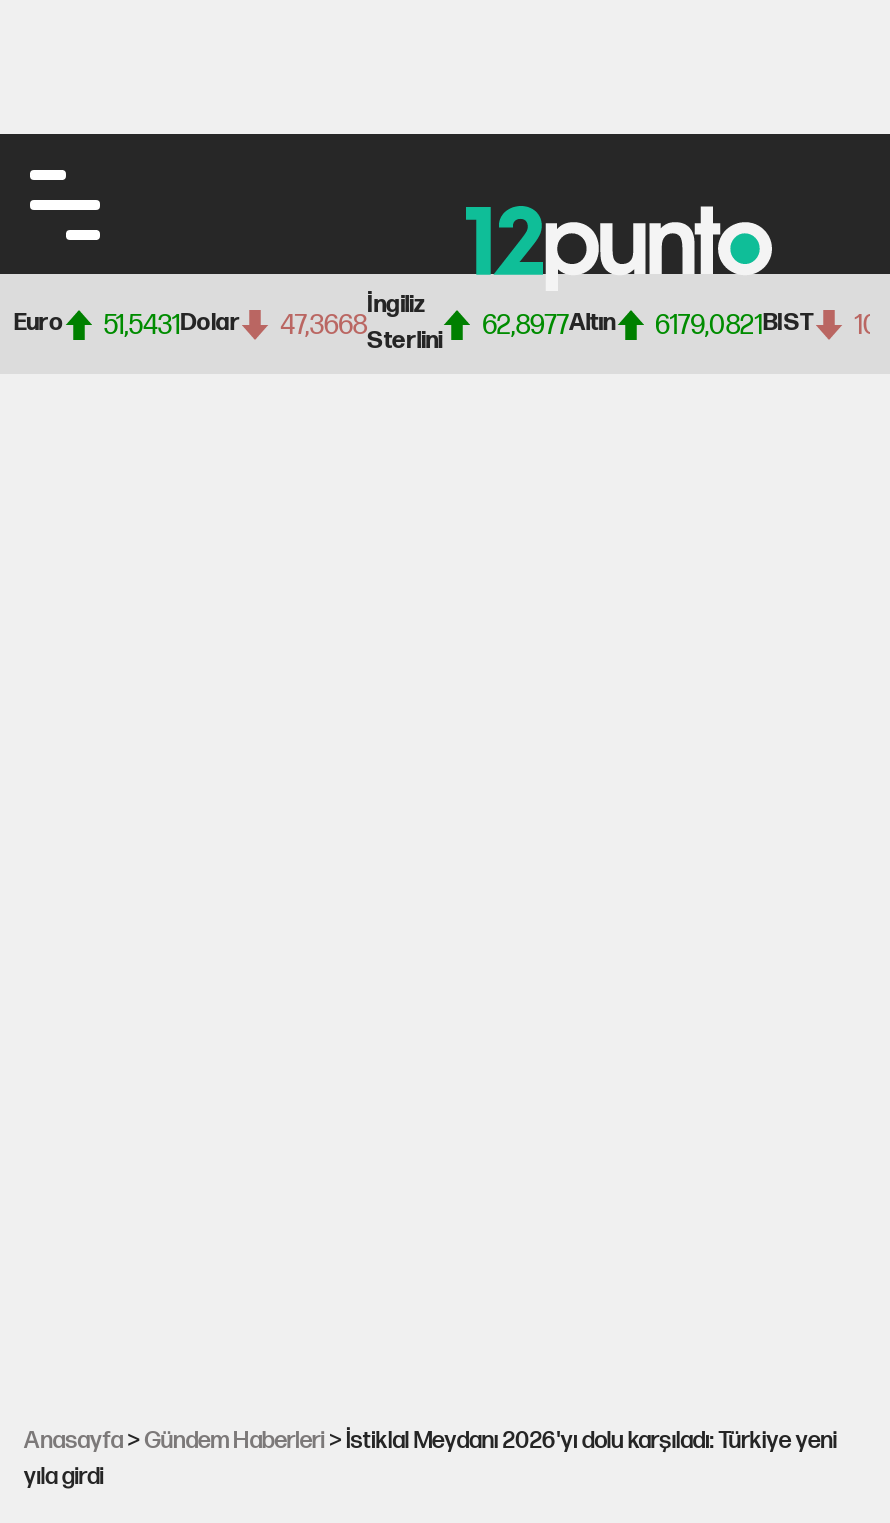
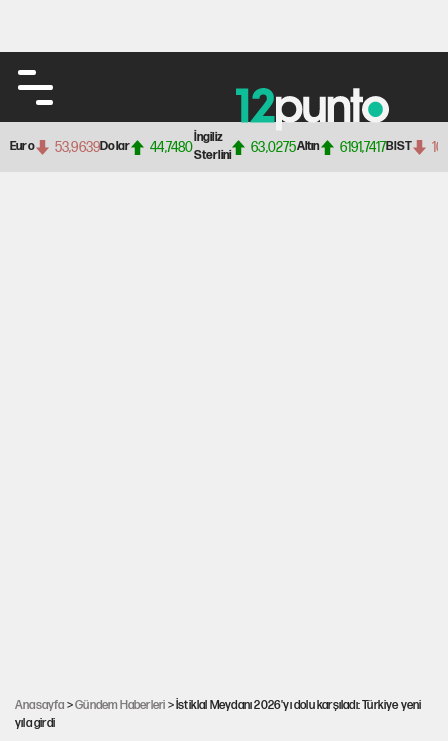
[104,307,240,341] 51,5431Dolar -> [55,138,130,155] 53,9639Dolar
[280,307,367,341] 47,3668 -> [150,138,194,155] 44,7480
[482,307,615,341] 62,8977Altın -> [251,138,320,155] 63,0275Altın
[655,307,815,341] 6179,0821BIST -> [340,138,412,155] 6191,7417BIST

